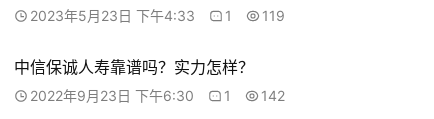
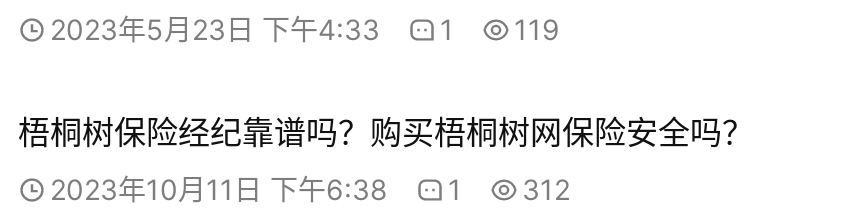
[14,57,254,77] 中信保诚人寿靠谱吗？实力怎样？ -> [18,113,754,153] 梧桐树保险经纪靠谱吗？购买梧桐树网保险安全吗？
[30,87,194,104] 2022年9月23日 下午6:30 -> [50,173,388,207] 2023年10月11日 下午6:38
[261,87,285,104] 142 -> [522,173,570,207] 312

